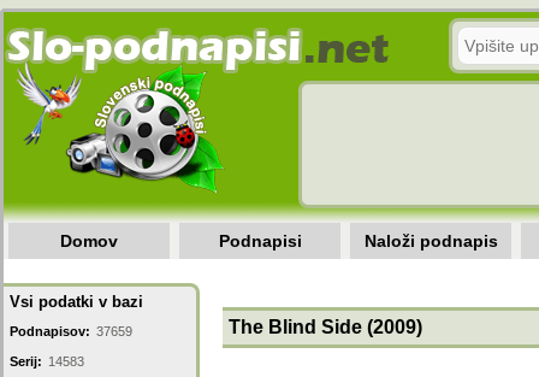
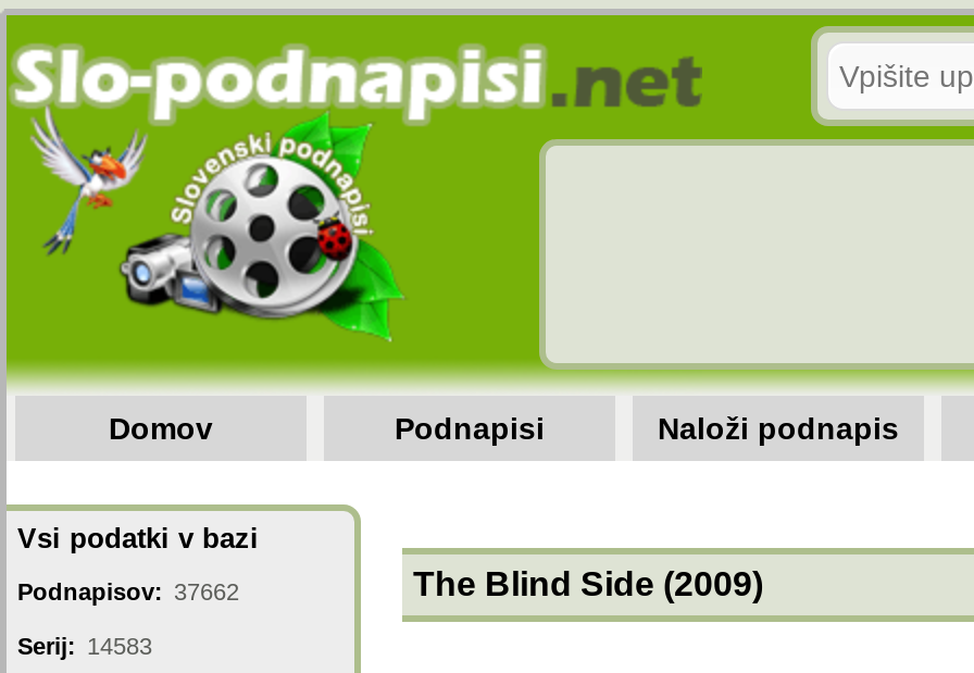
[10,324,132,338] Podnapisov: 37659 -> [17,578,239,605] Podnapisov: 37662

